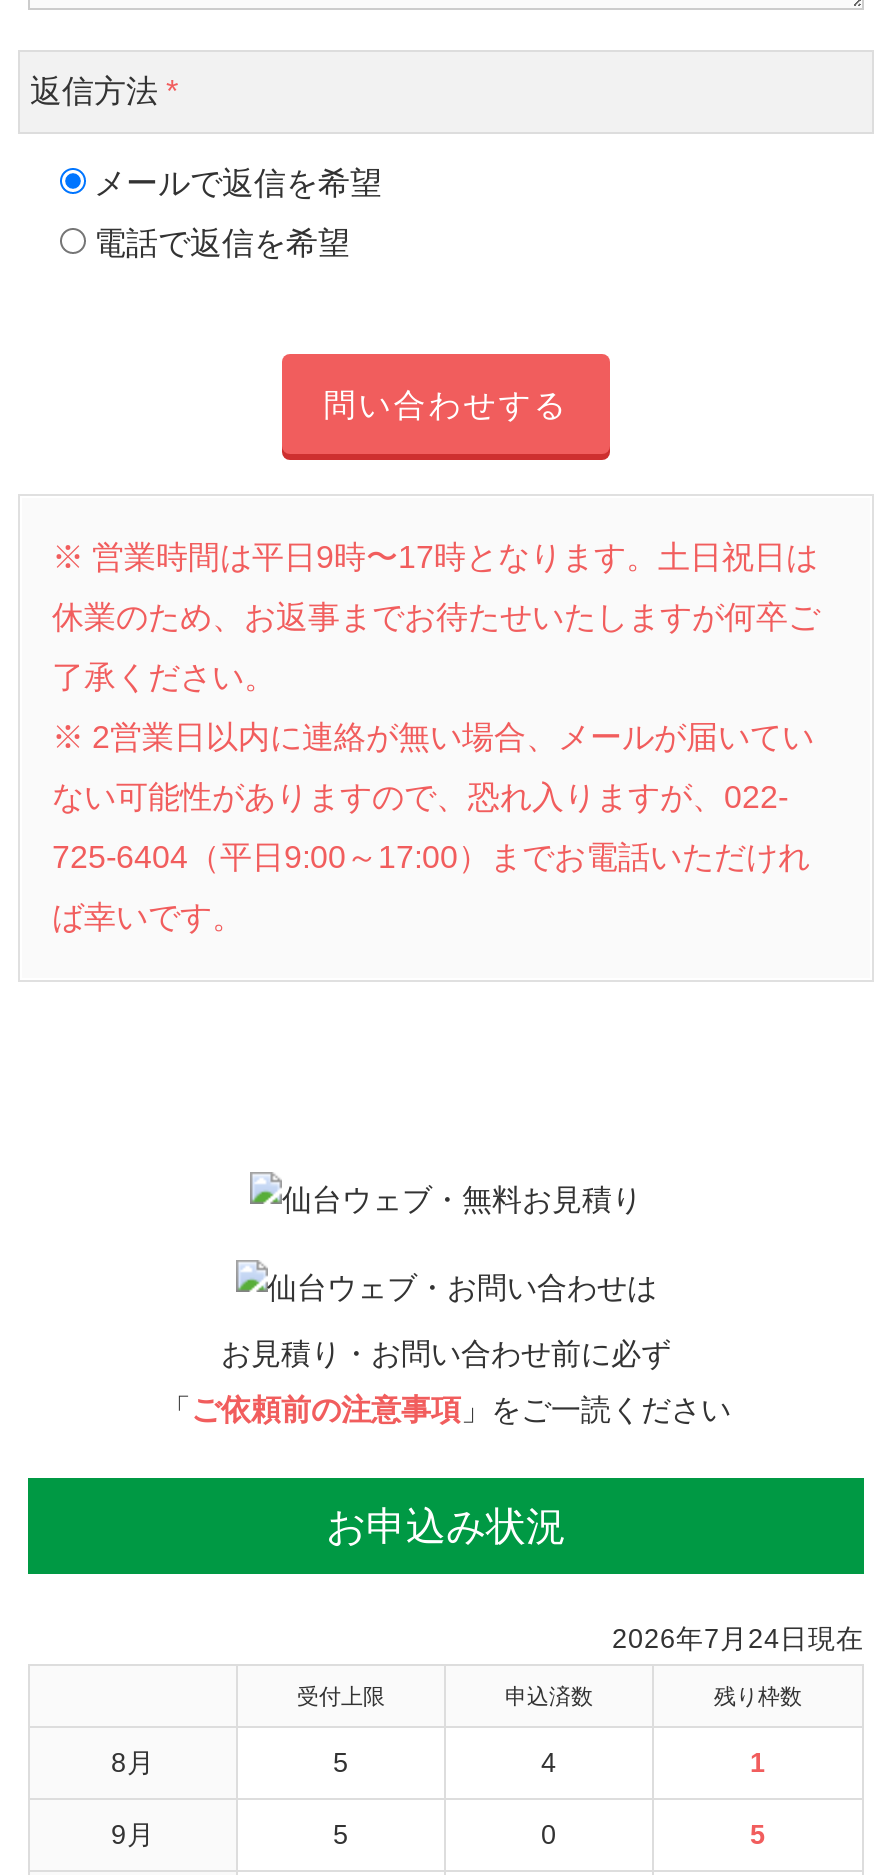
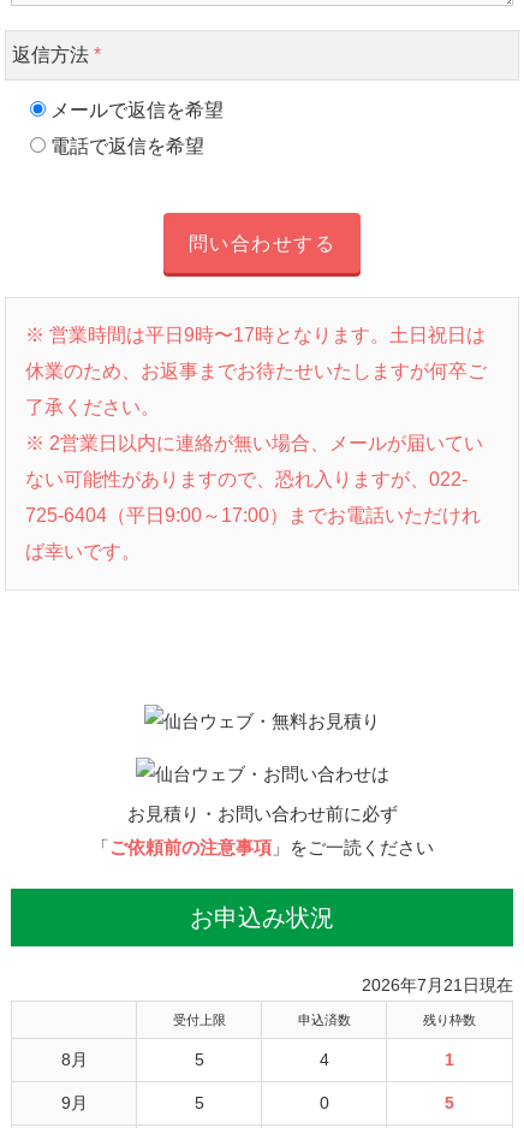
[612,1624,864,1654] 2026年7月24日現在 -> [362,976,513,995] 2026年7月21日現在

